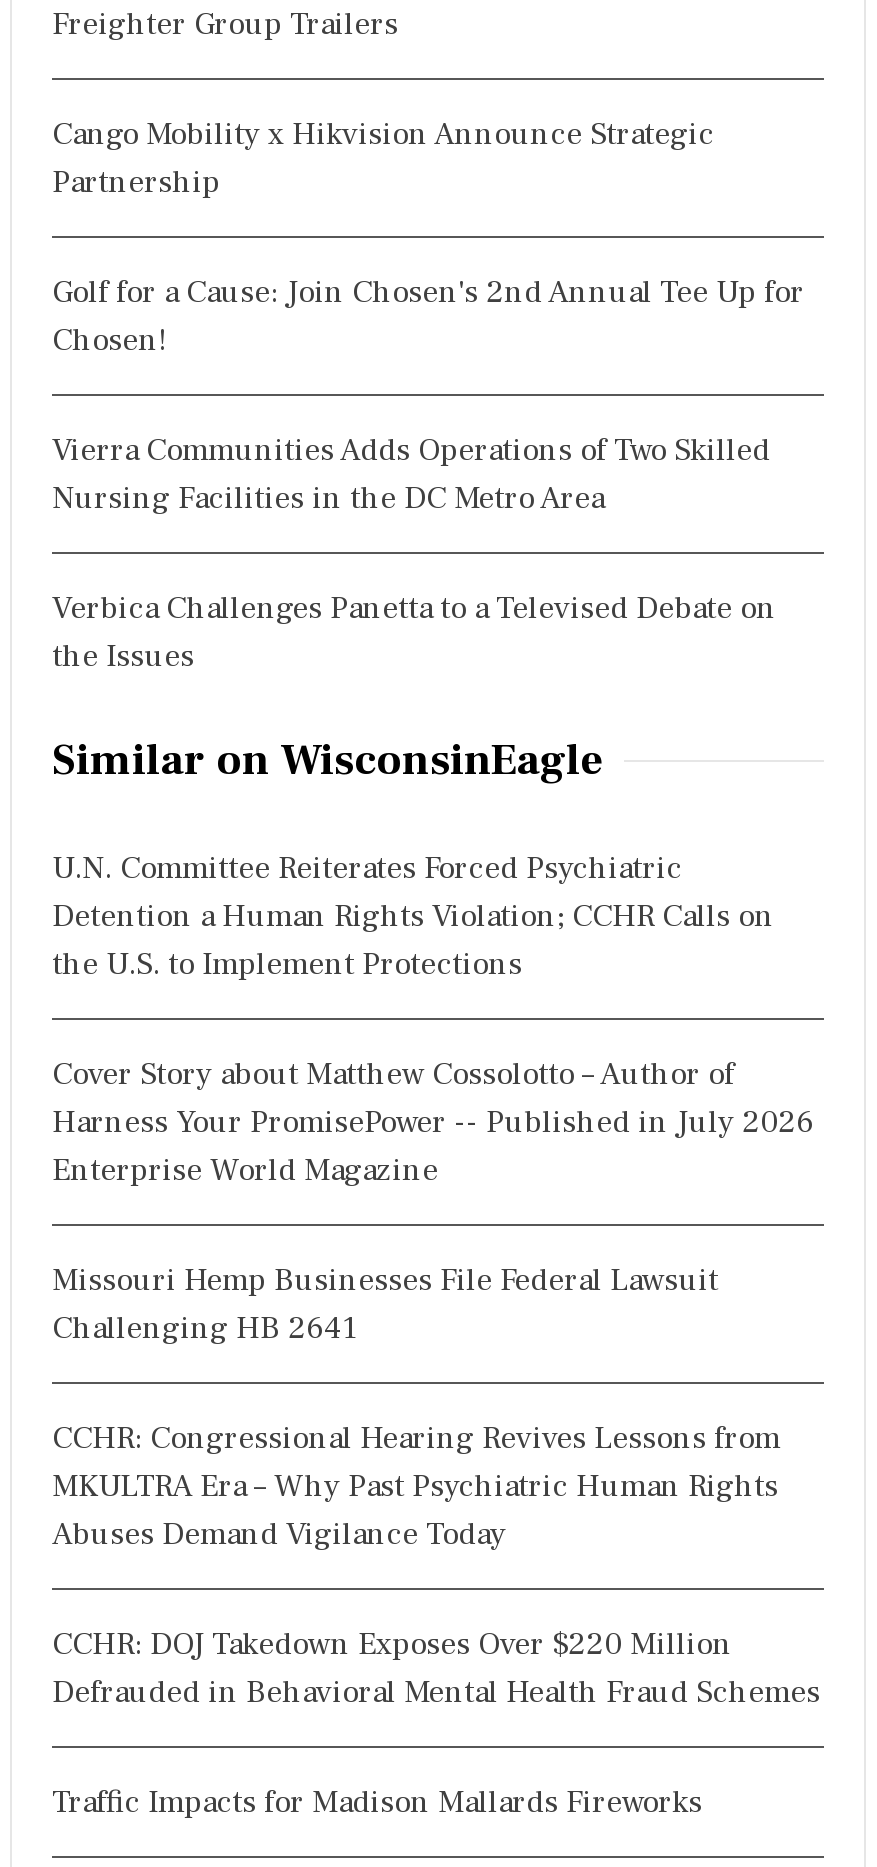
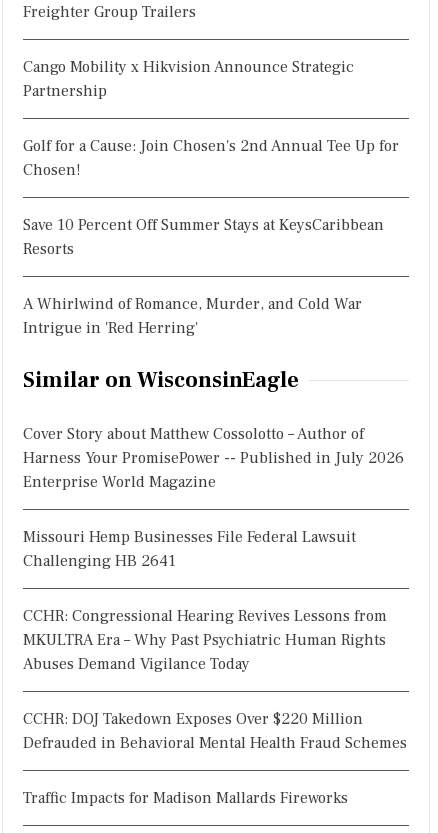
[52,430,770,518] Vierra Communities Adds Operations of Two Skilled | Nursing Facilities in the DC Metro Area -> [23,215,384,259] Save 10 Percent Off Summer Stays at KeysCaribbean | Resorts
[52,588,776,676] Verbica Challenges Panetta to a Televised Debate on | the Issues -> [23,294,362,338] A Whirlwind of Romance, Murder, and Cold War | Intrigue in 'Red Herring'
[52,848,774,984] U.N. Committee Reiterates Forced Psychiatric | Detention a Human Rights Violation; CCHR Calls on | the U.S. to Implement Protections -> none

